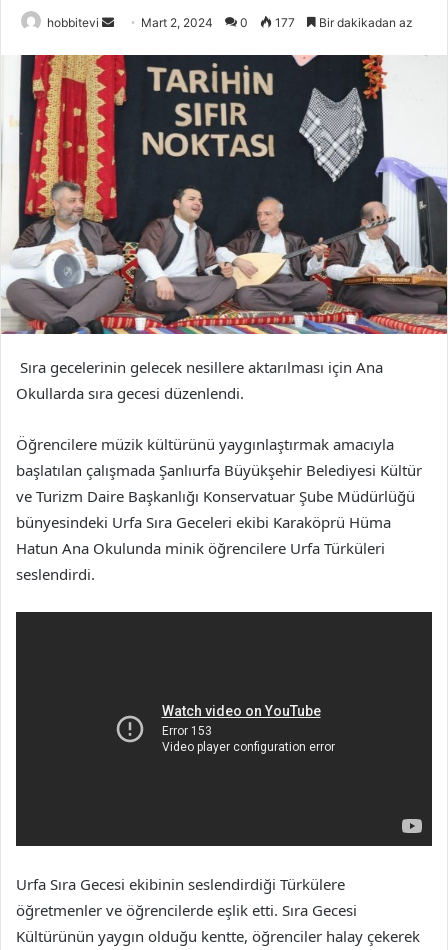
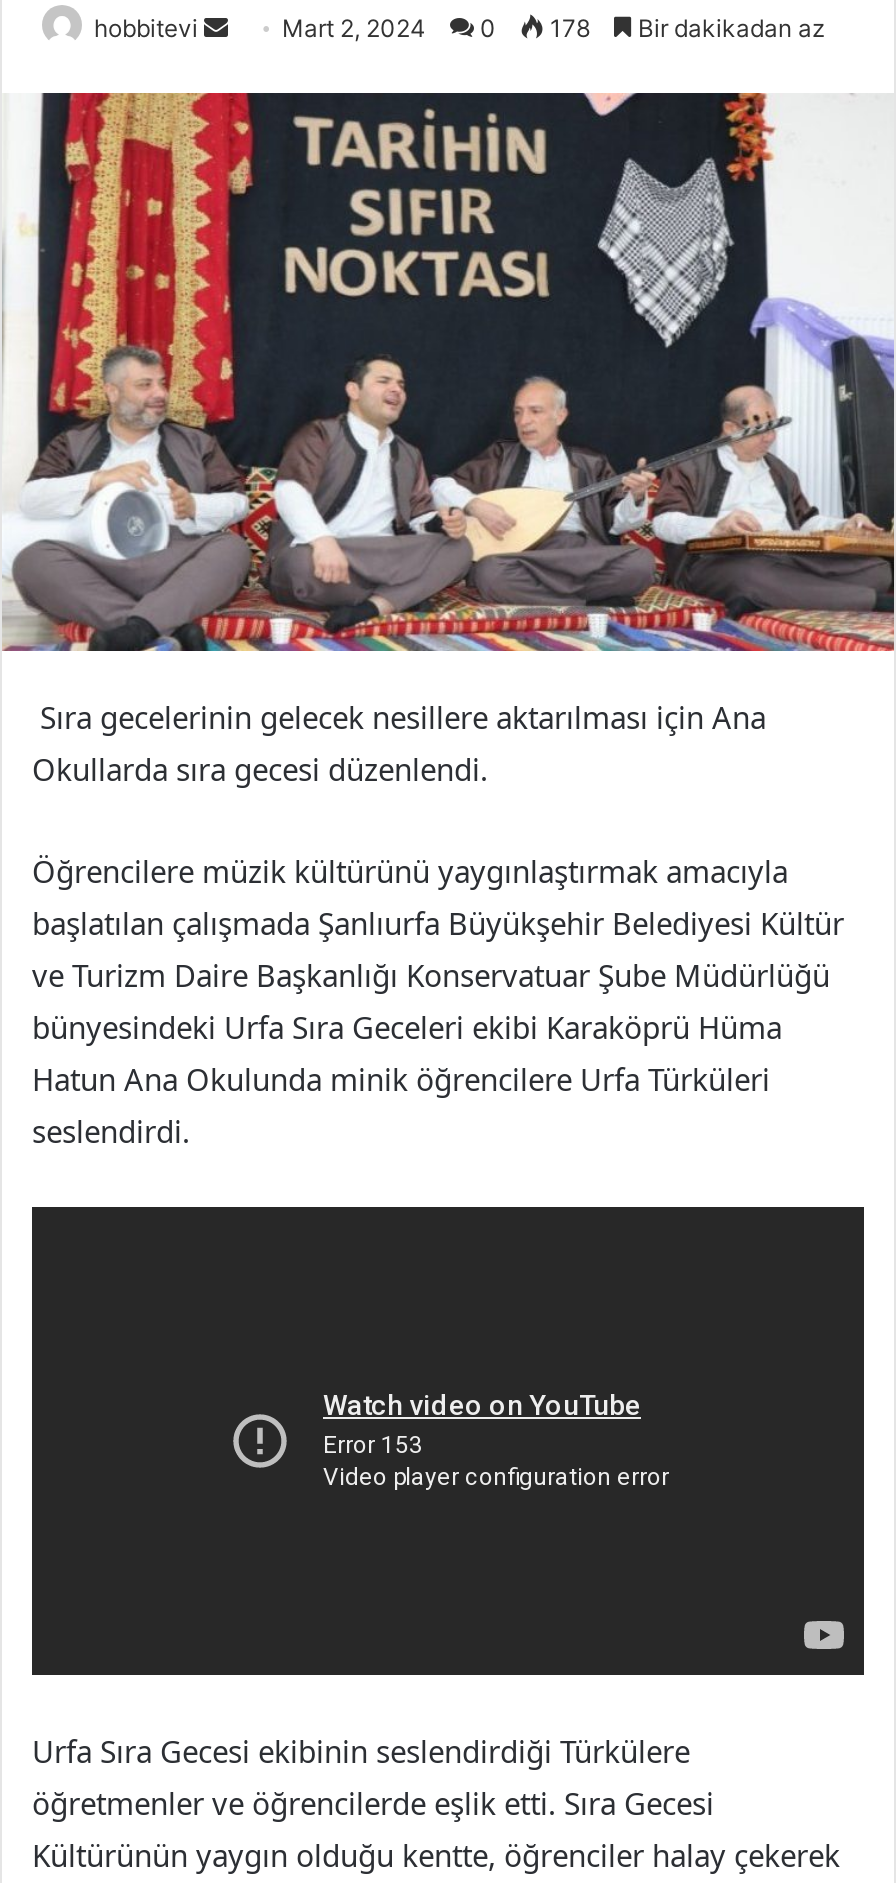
[272,15,295,30] 177 -> [544,13,590,43] 178

